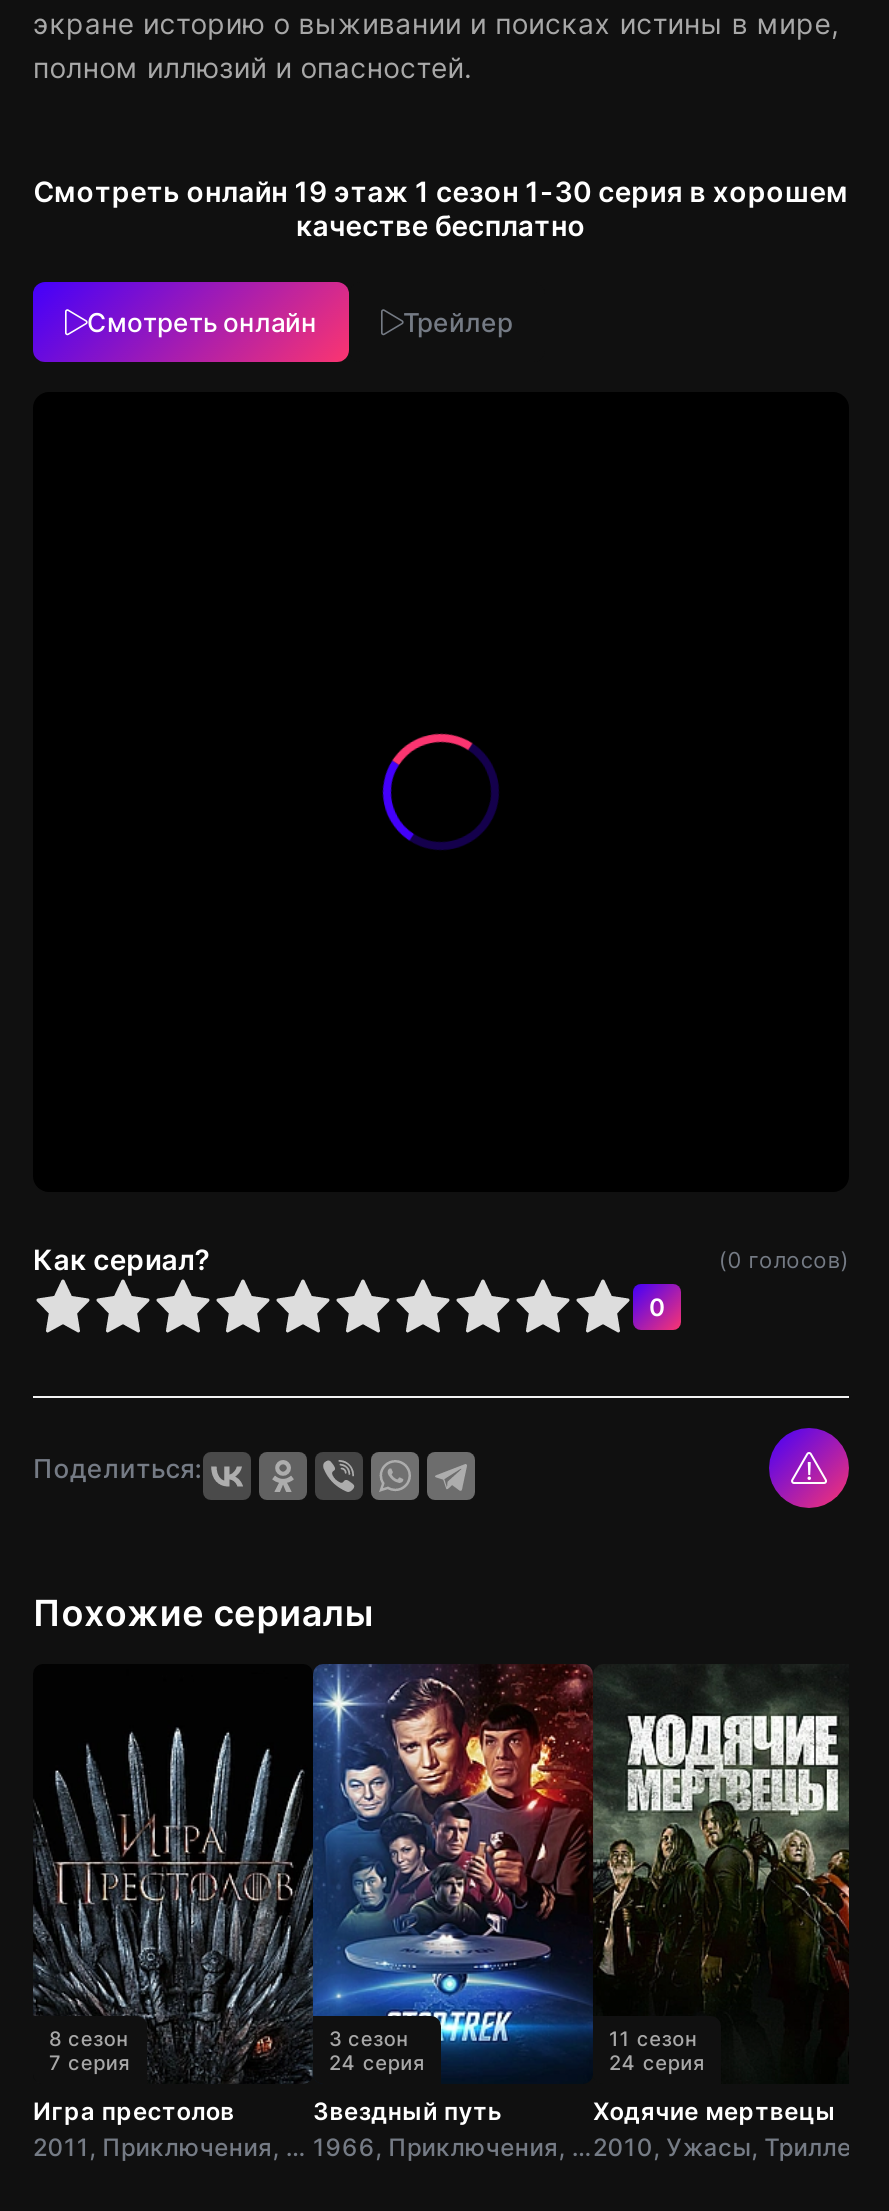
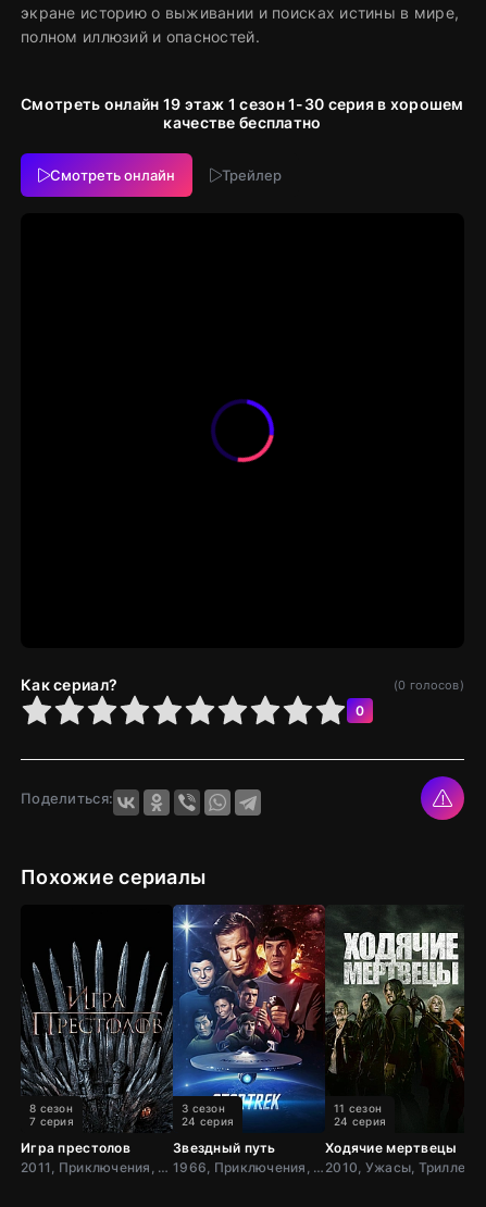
[381,732,497,850] [image] -> [211,398,274,463] [image]

